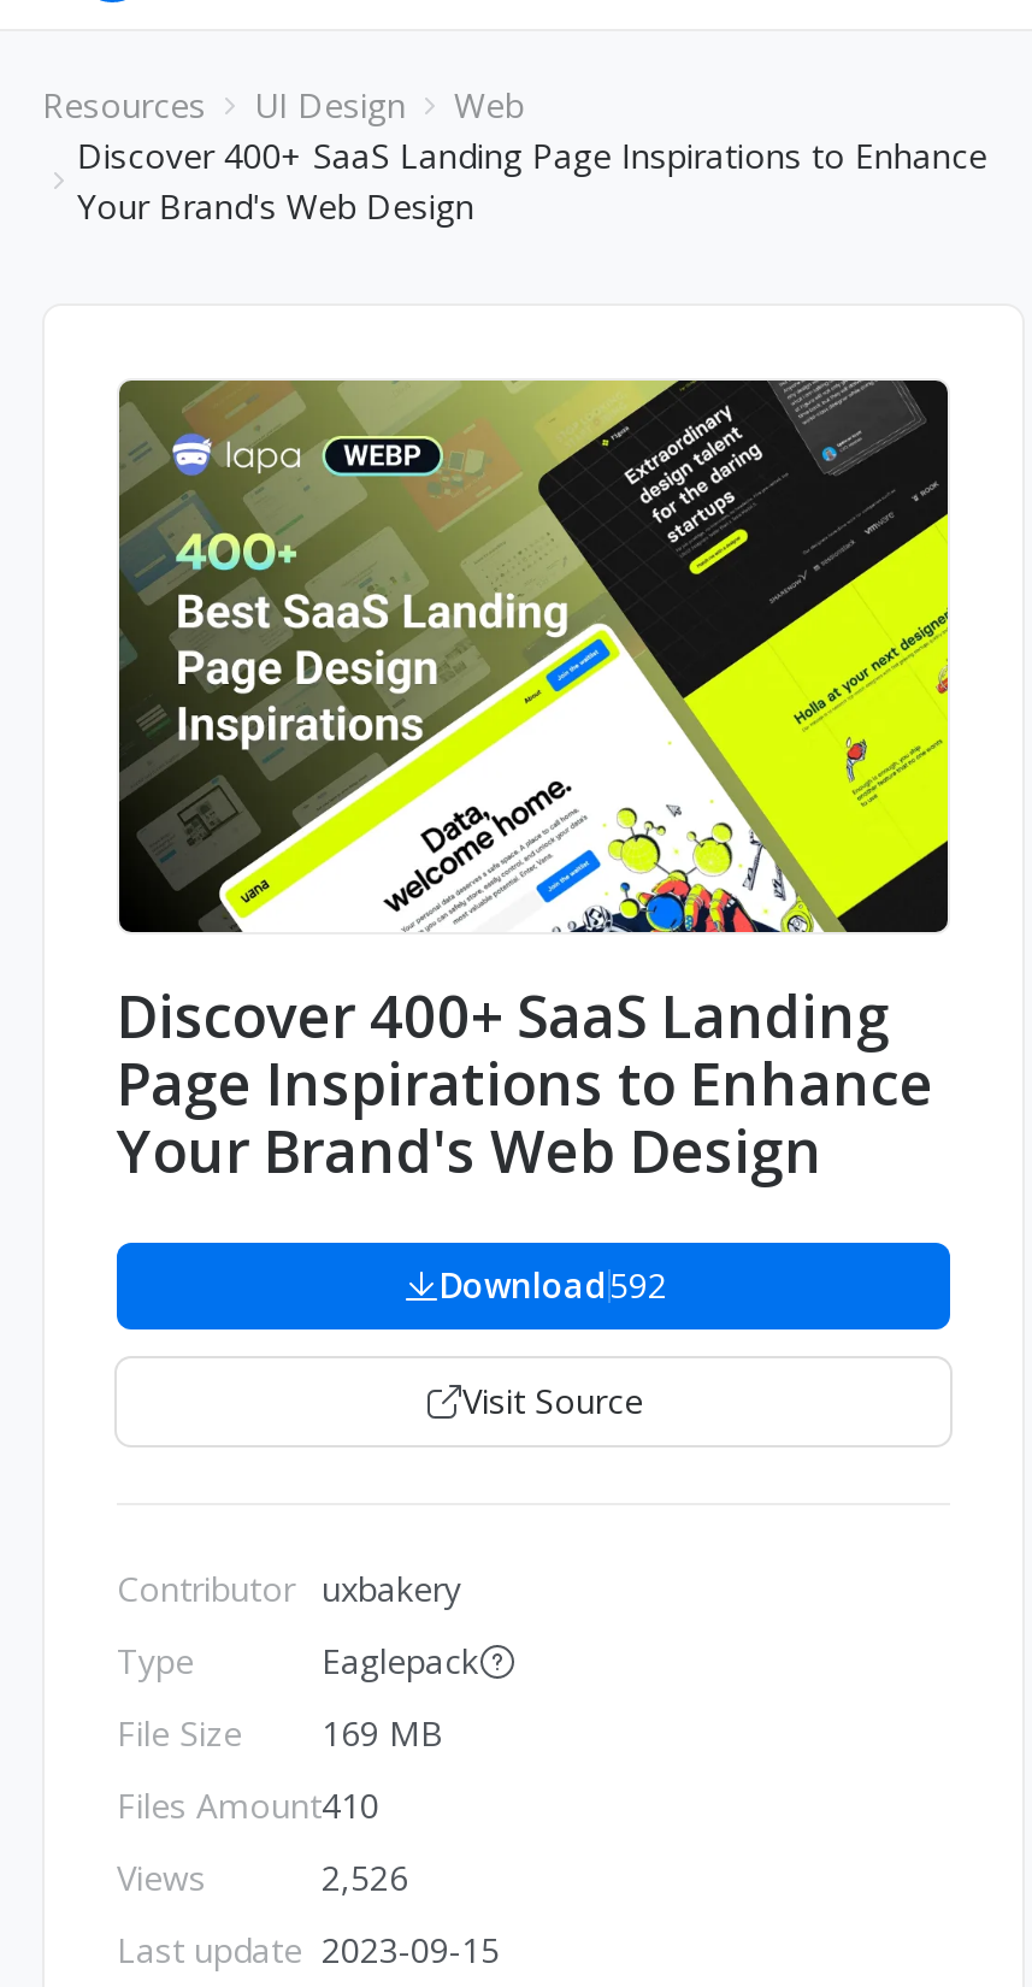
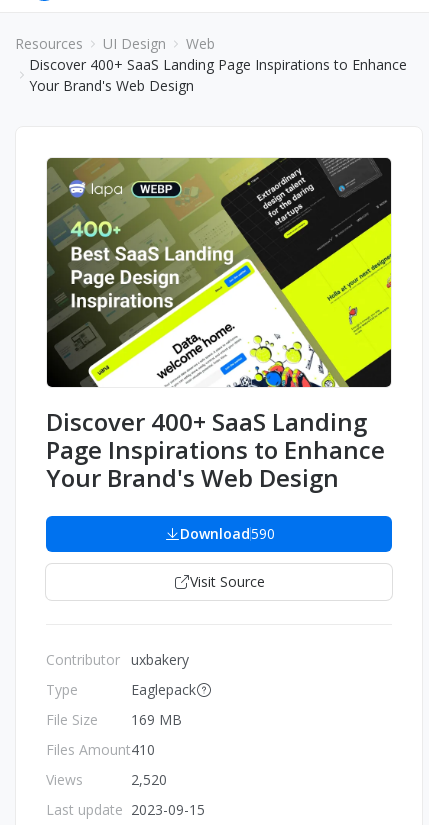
[438,1263,667,1309] Download 592 -> [179,524,274,543] Download 590
[322,1855,408,1901] 2,526 -> [131,770,167,789] 2,520

